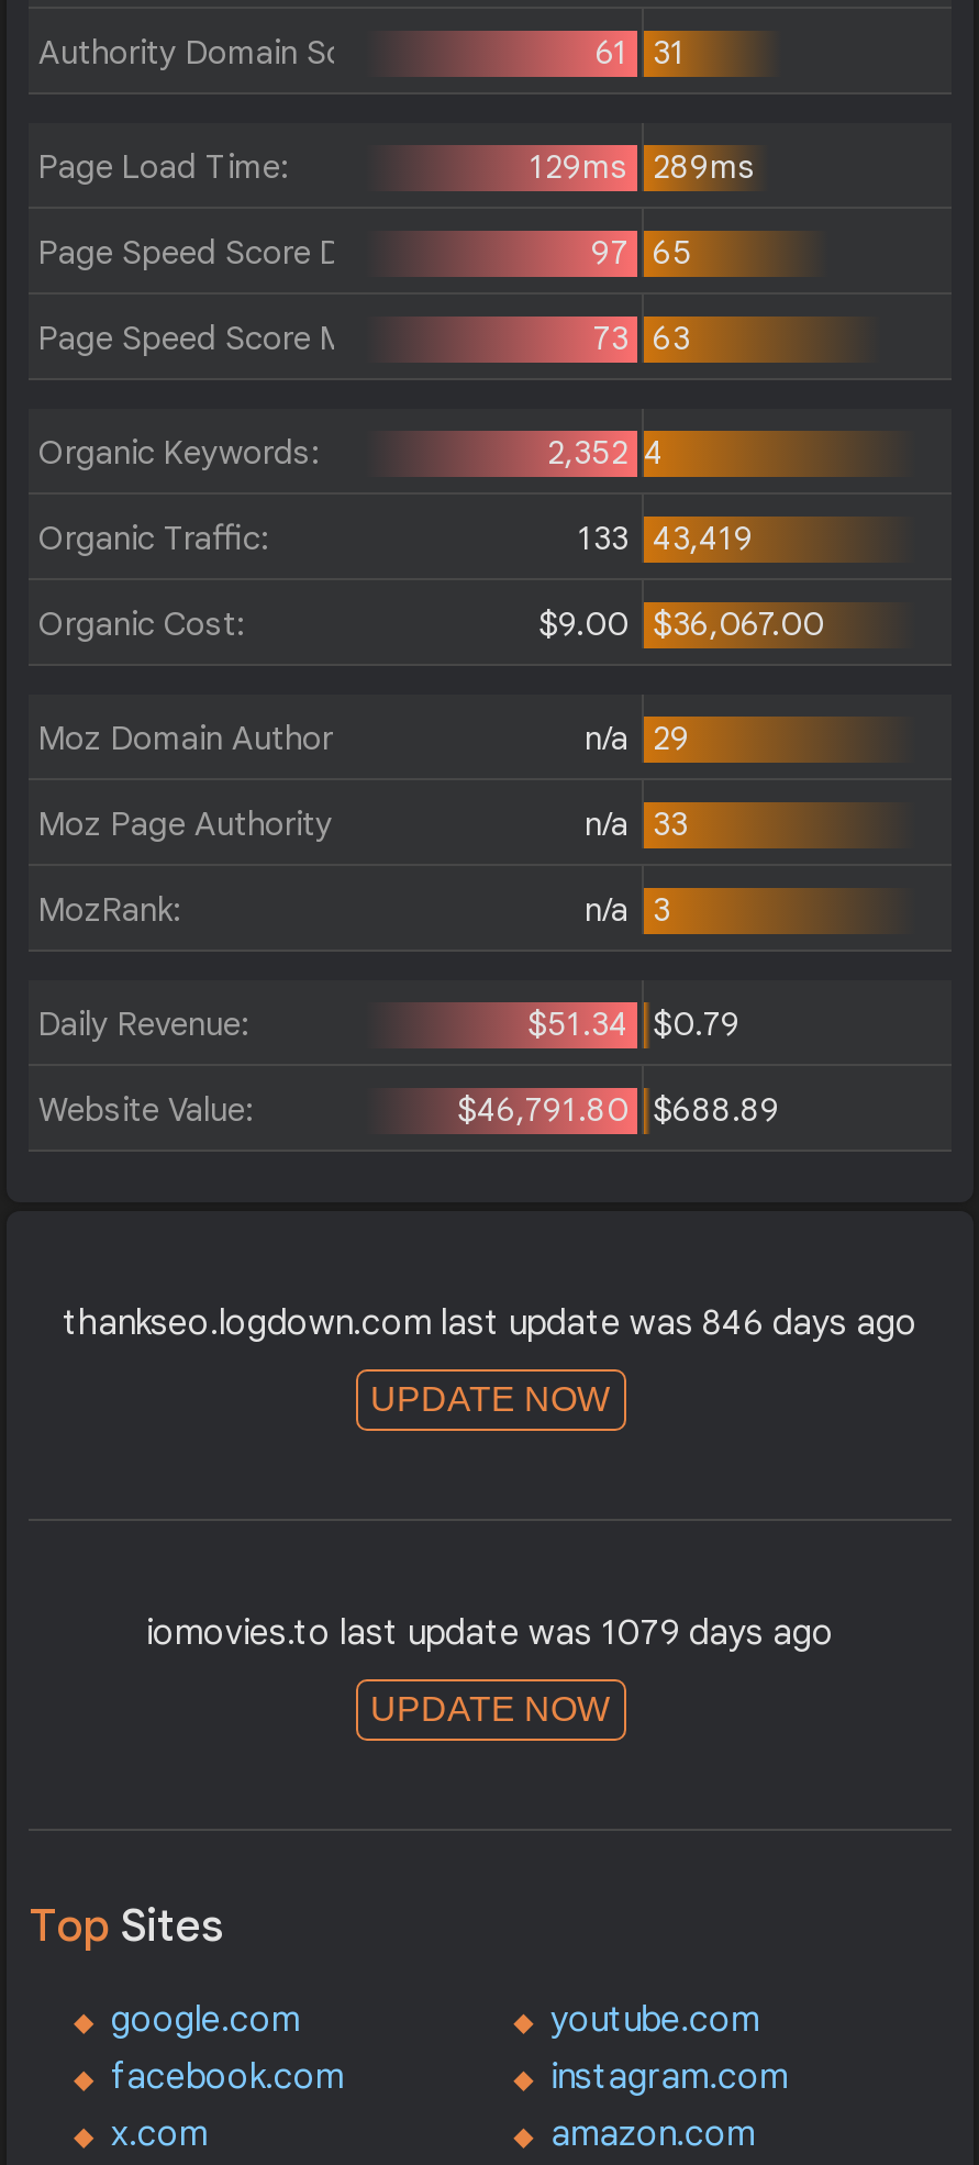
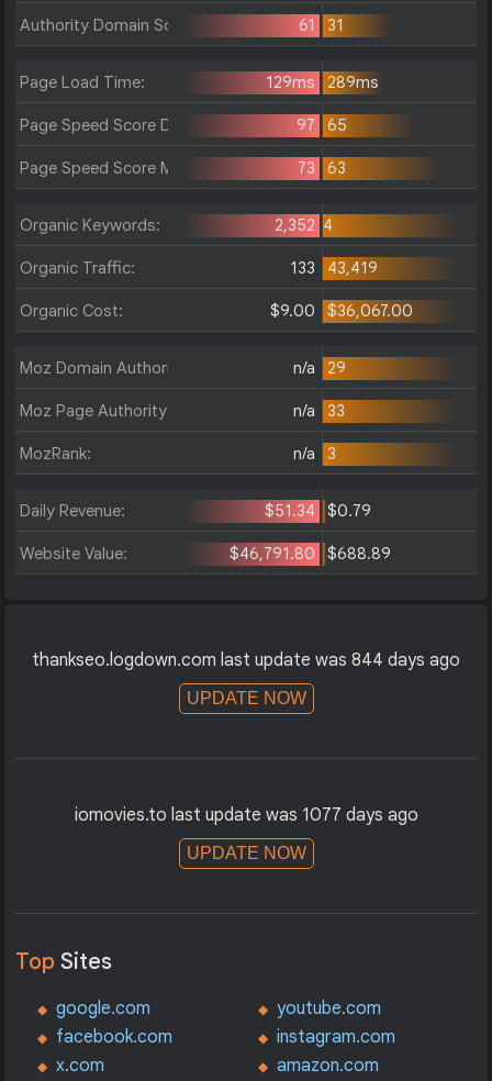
[63,1301,917,1345] thankseo.logdown.com last update was 846 days ago -> [32,649,460,671] thankseo.logdown.com last update was 844 days ago
[146,1611,834,1655] iomovies.to last update was 1079 days ago -> [74,804,418,826] iomovies.to last update was 1077 days ago

